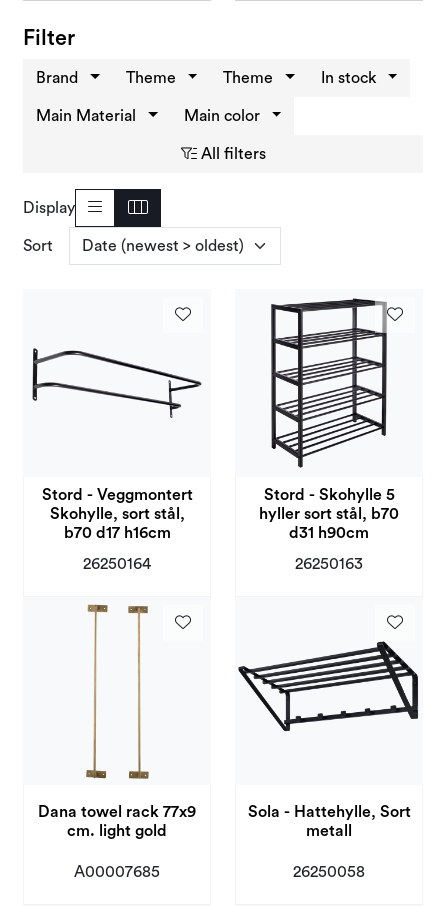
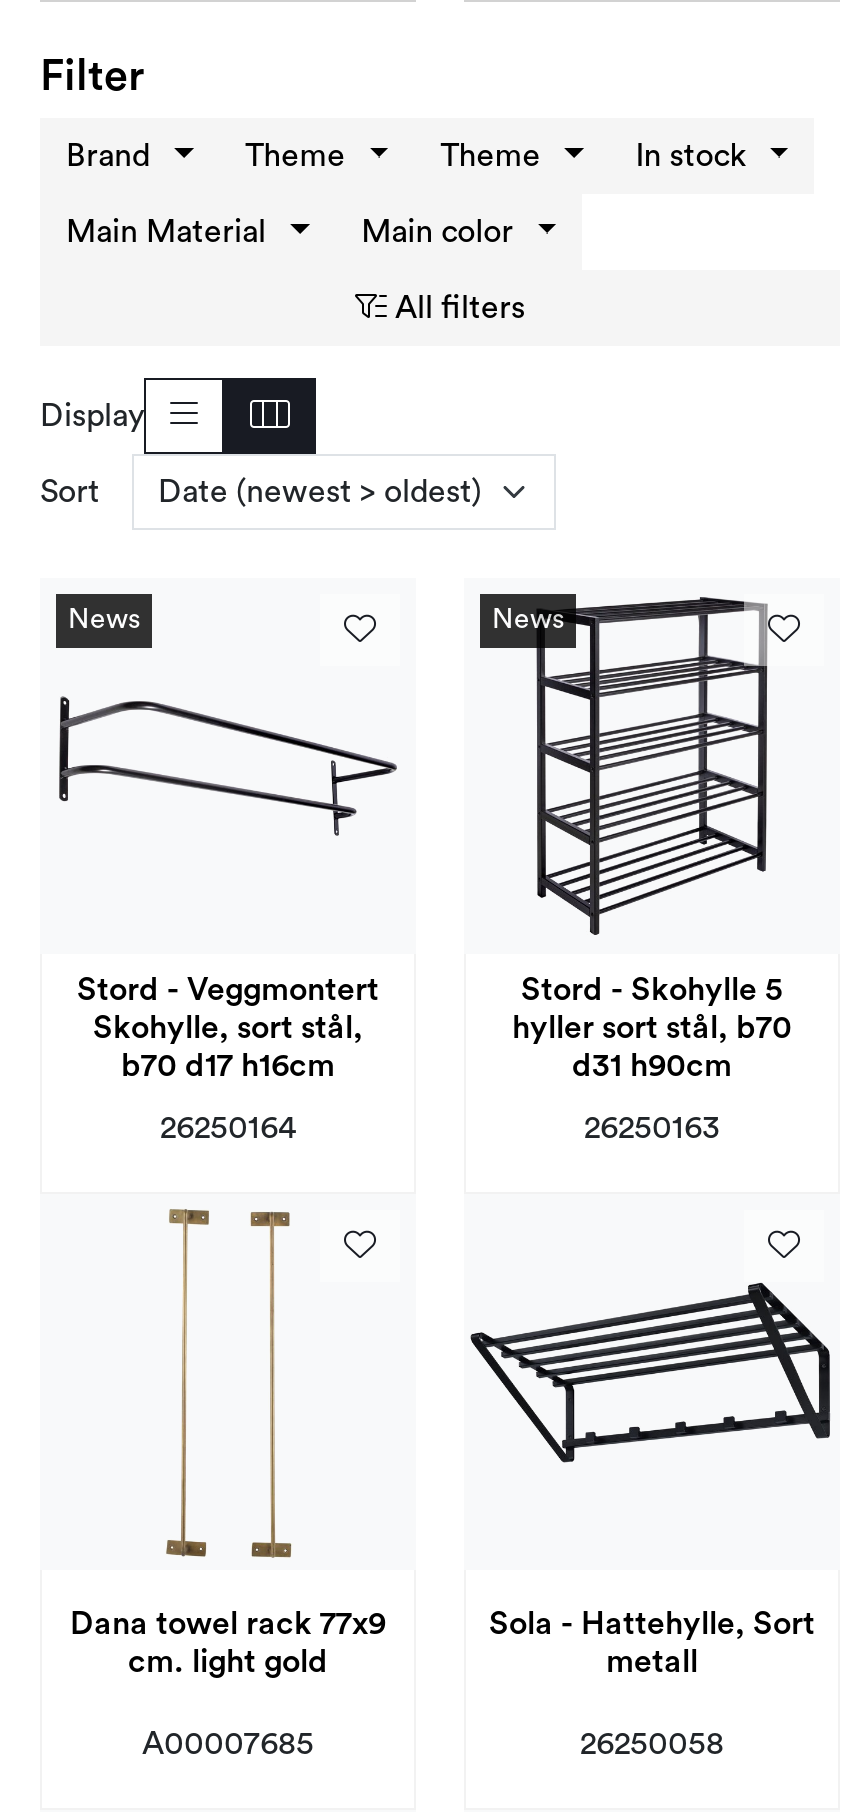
none -> [68,605,140,633] News
none -> [492,605,564,633] News

